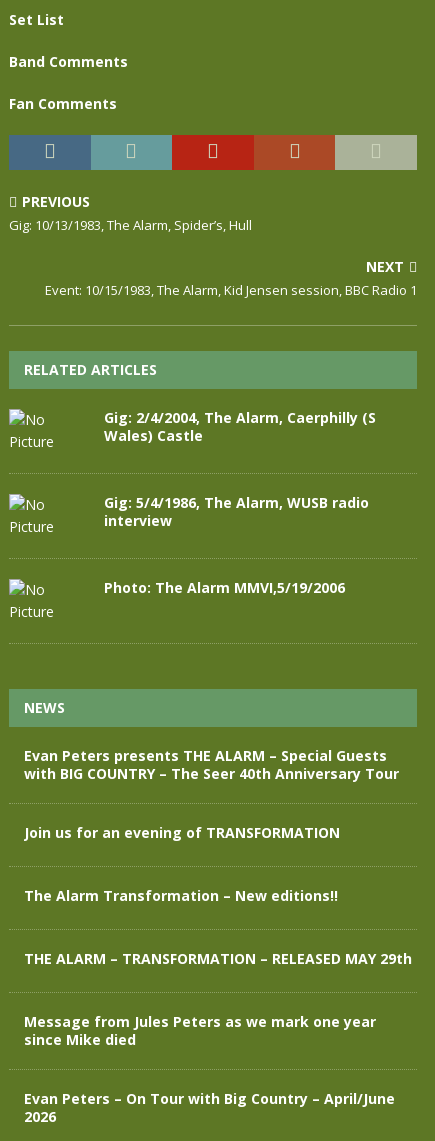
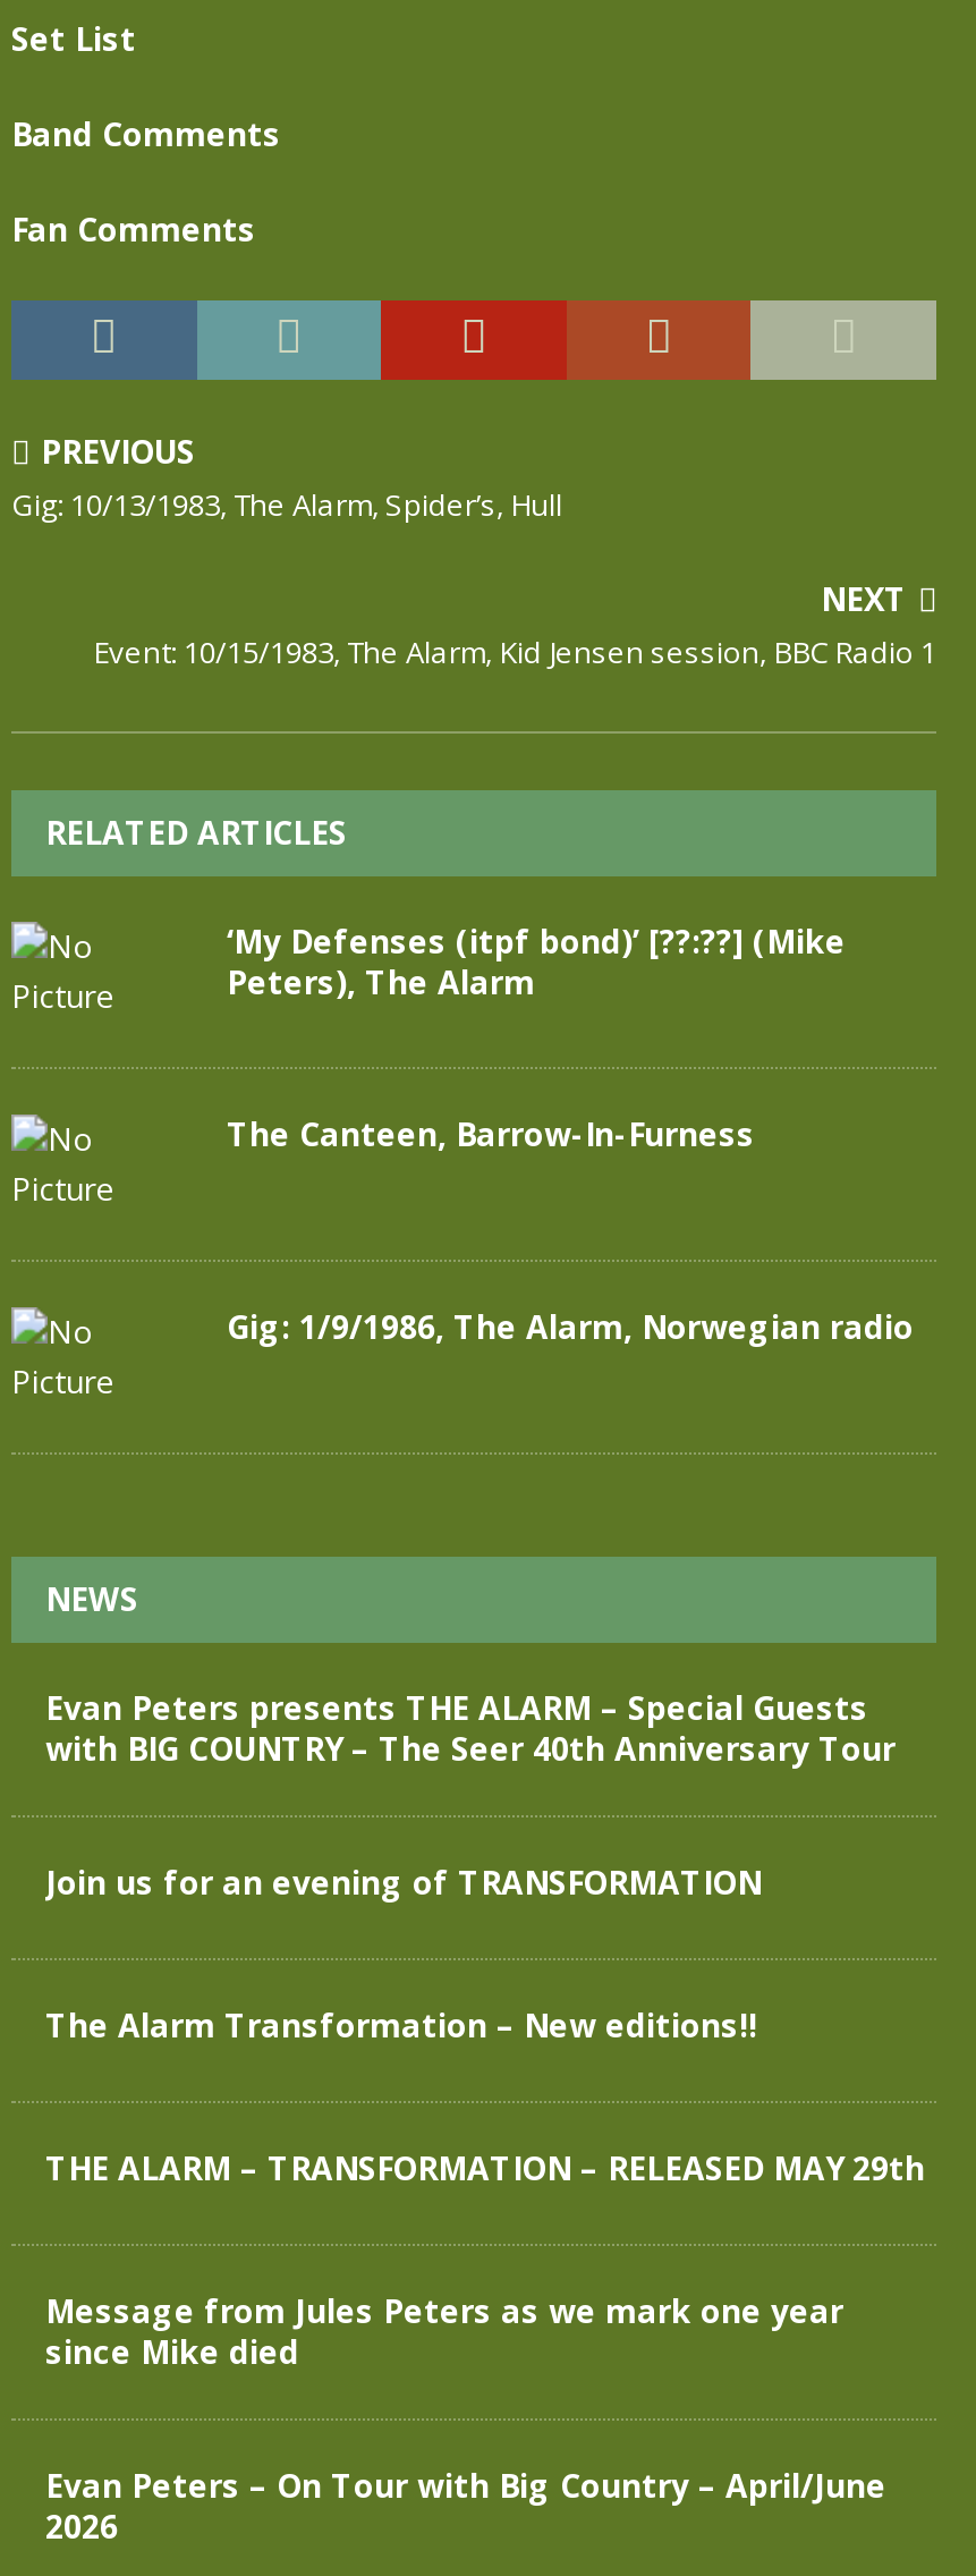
[104,408,376,445] Gig: 2/4/2004, The Alarm, Caerphilly (S | Wales) Castle -> [227,920,846,1003] ‘My Defenses (itpf bond)’ [??:??] (Mike | Peters), The Alarm
[104,493,369,530] Gig: 5/4/1986, The Alarm, WUSB radio | interview -> [227,1112,755,1155] The Canteen, Barrow-In-Furness
[104,578,345,597] Photo: The Alarm MMVI,5/19/2006 -> [227,1305,914,1348] Gig: 1/9/1986, The Alarm, Norwegian radio

